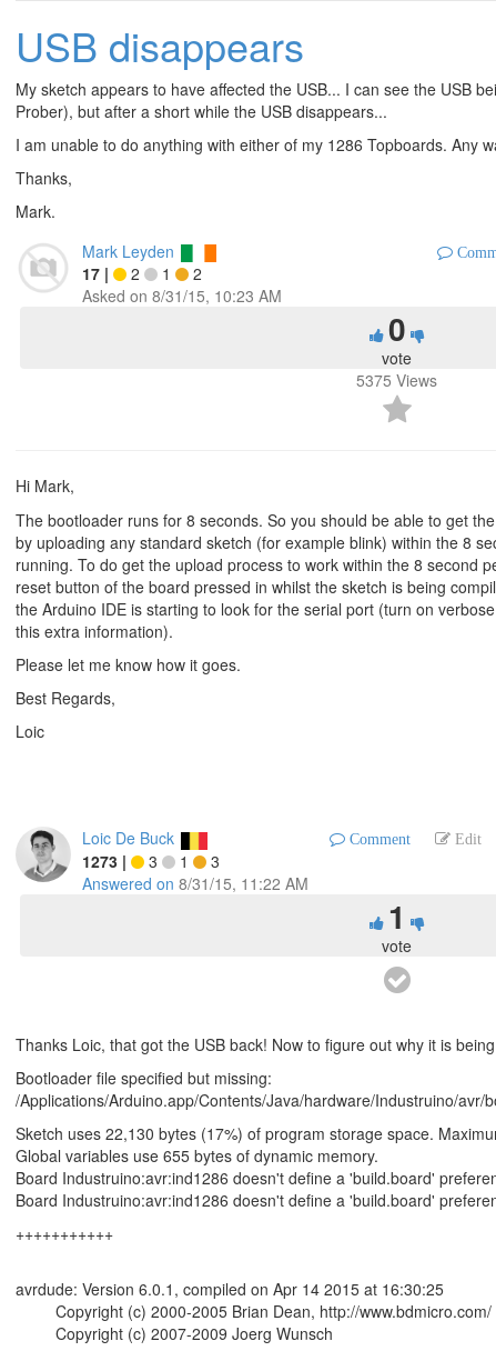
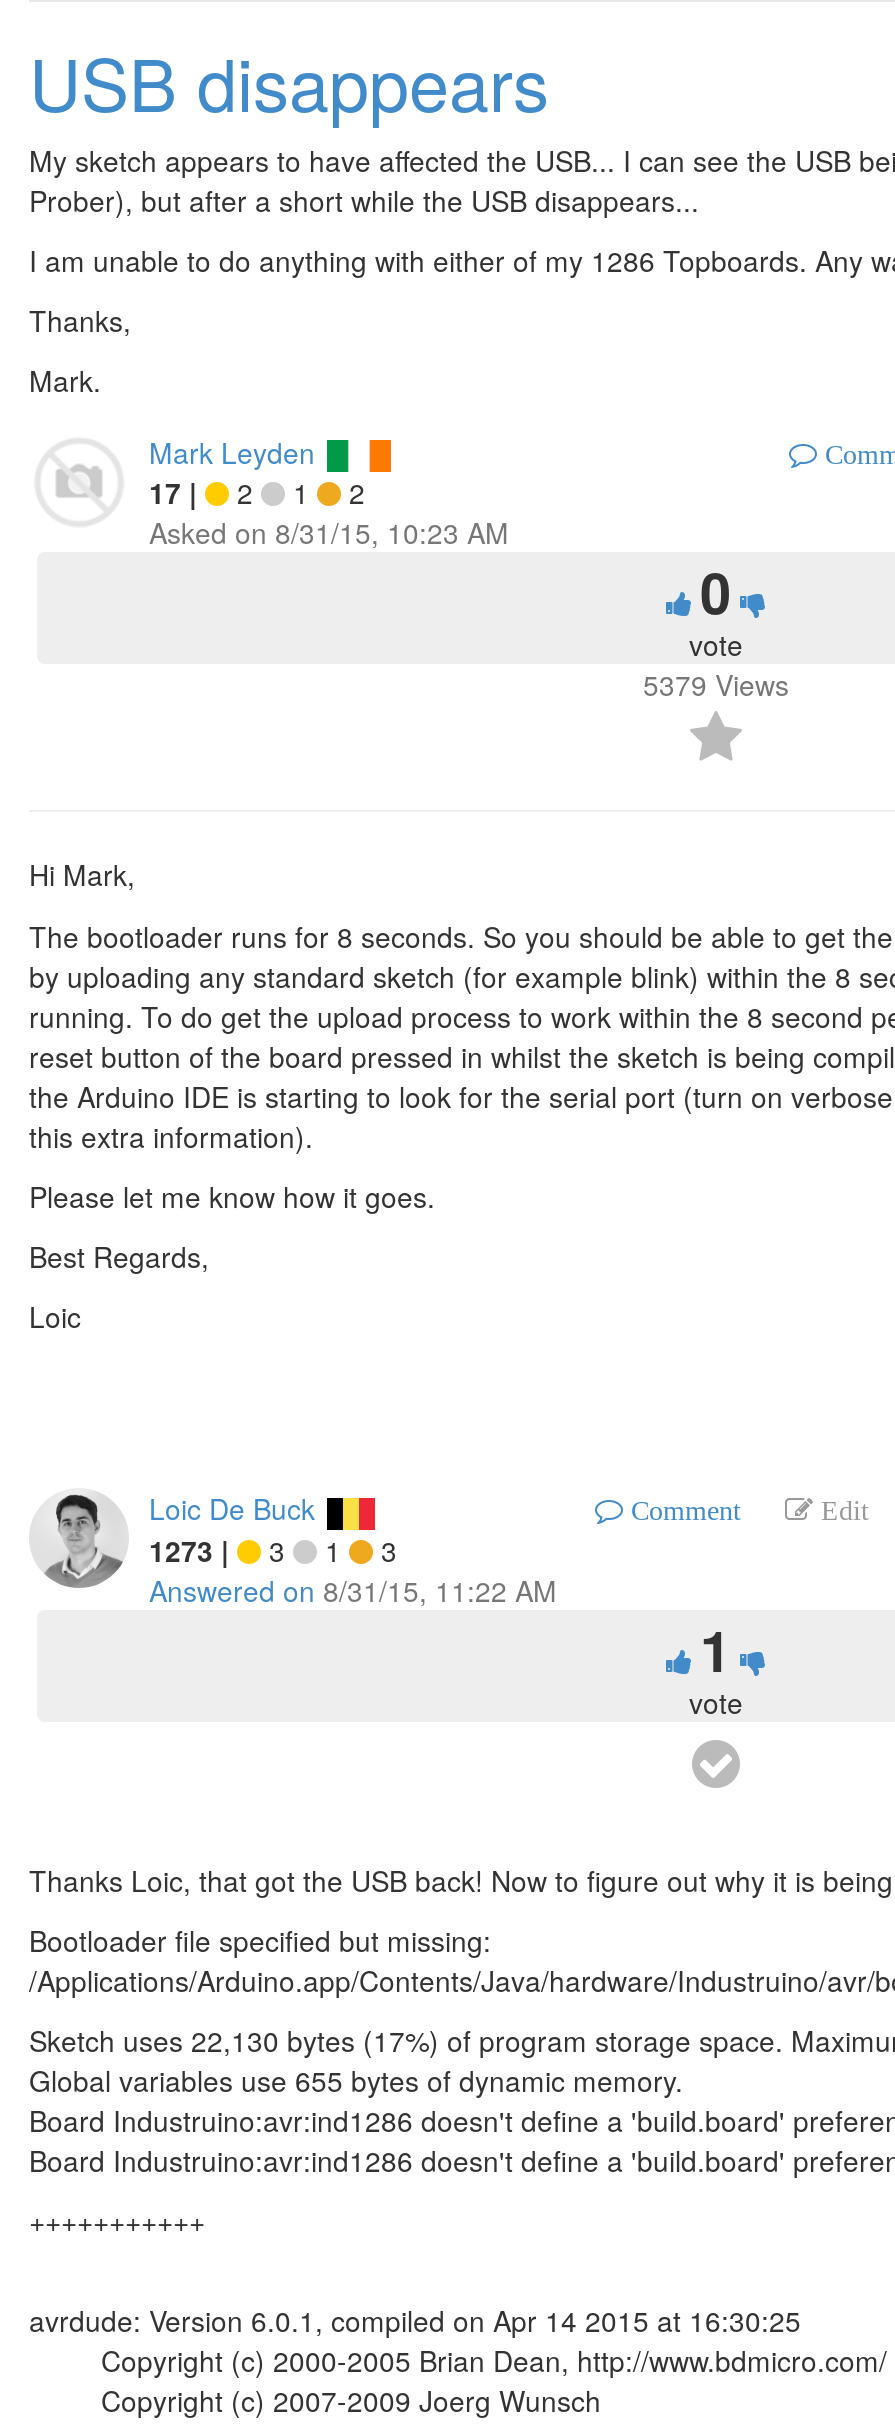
[356,369,437,391] 5375 Views -> [643,665,789,705] 5379 Views

